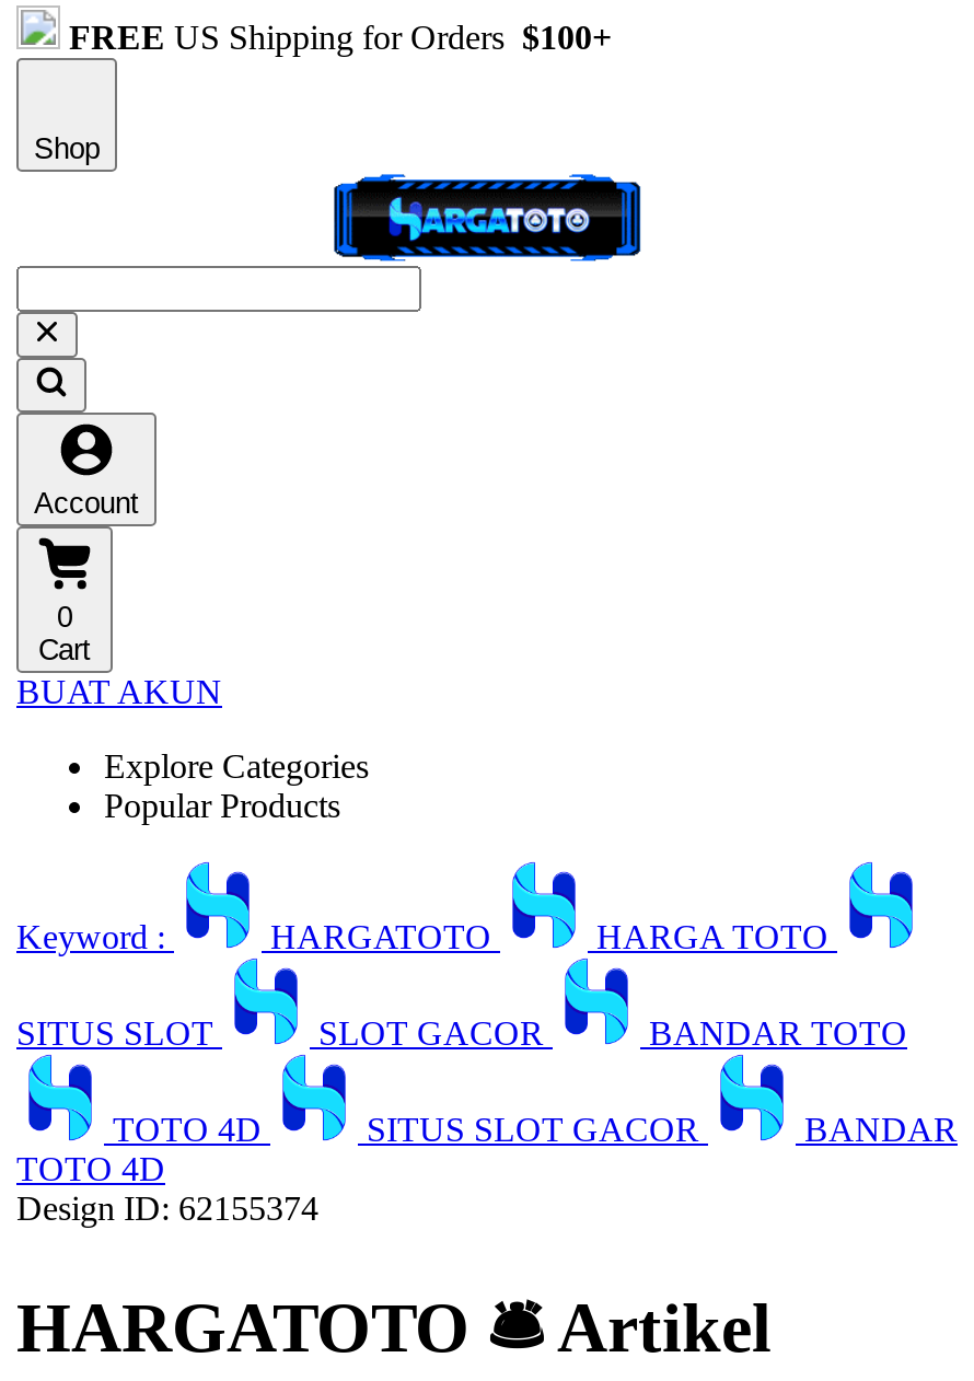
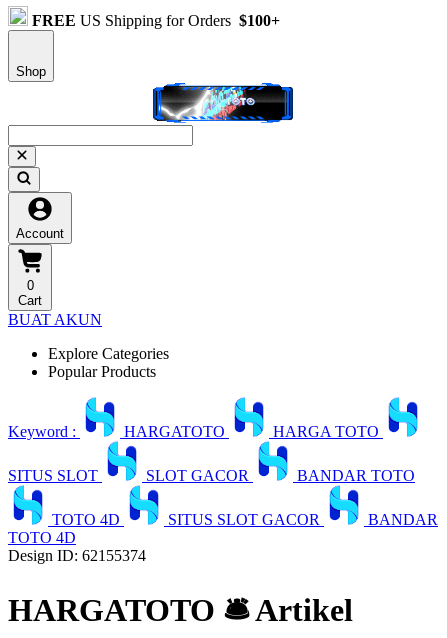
[347,181,592,257] [image] -> [158,85,270,121] [image]

